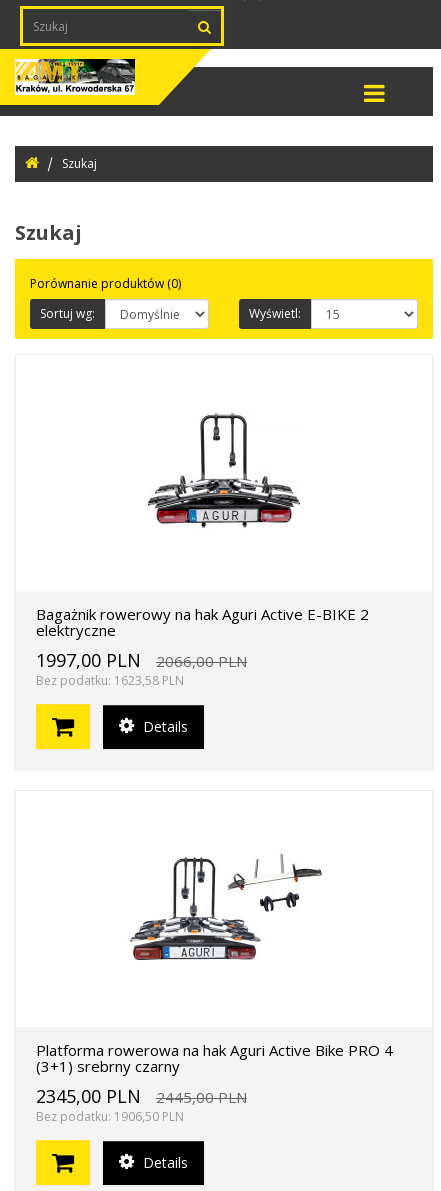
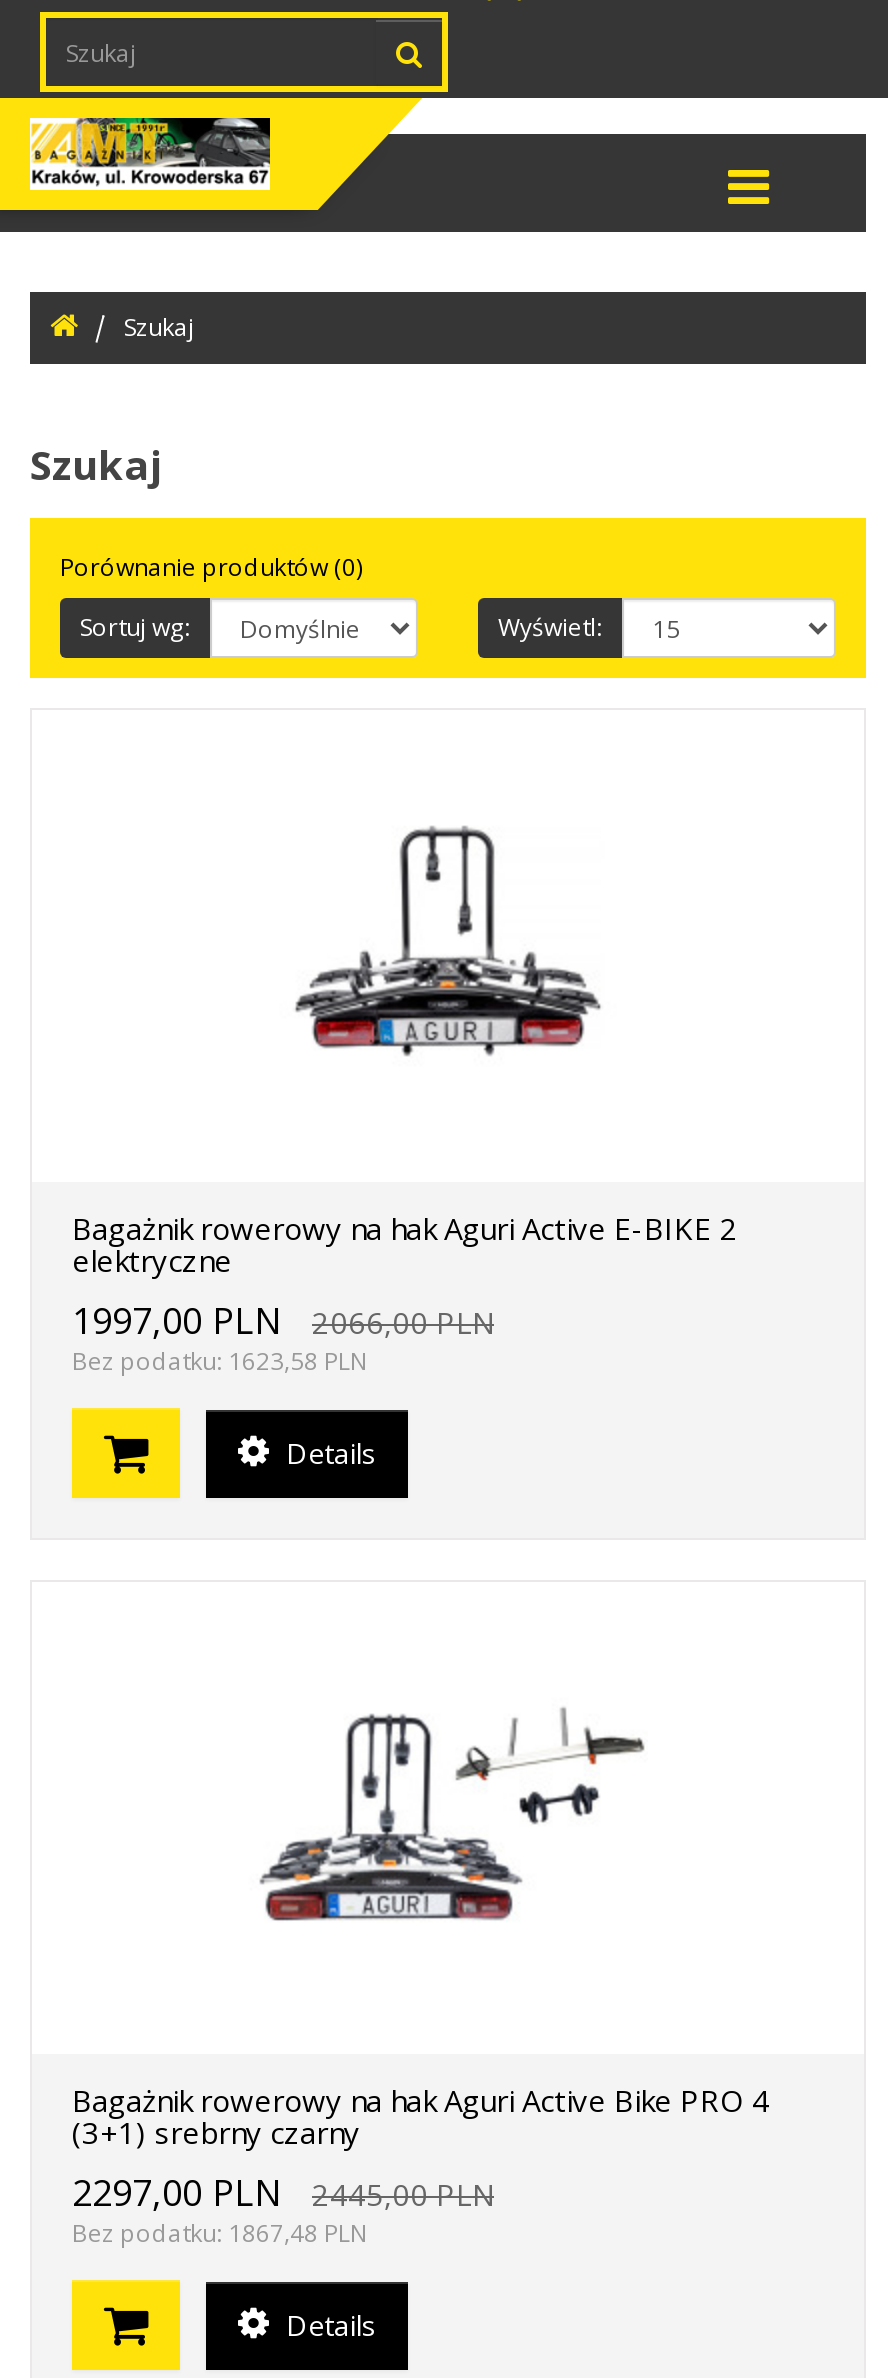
[36,1040,393,1060] Platforma rowerowa na hak Aguri Active Bike PRO 4 -> [72,2080,770,2120] Bagażnik rowerowy na hak Aguri Active Bike PRO 4
[36,1084,247,1108] 2345,00 PLN 2445,00 PLN -> [72,2168,494,2216] 2297,00 PLN 2445,00 PLN
[36,1108,184,1125] Bez podatku: 1906,50 PLN -> [72,2216,368,2250] Bez podatku: 1867,48 PLN

